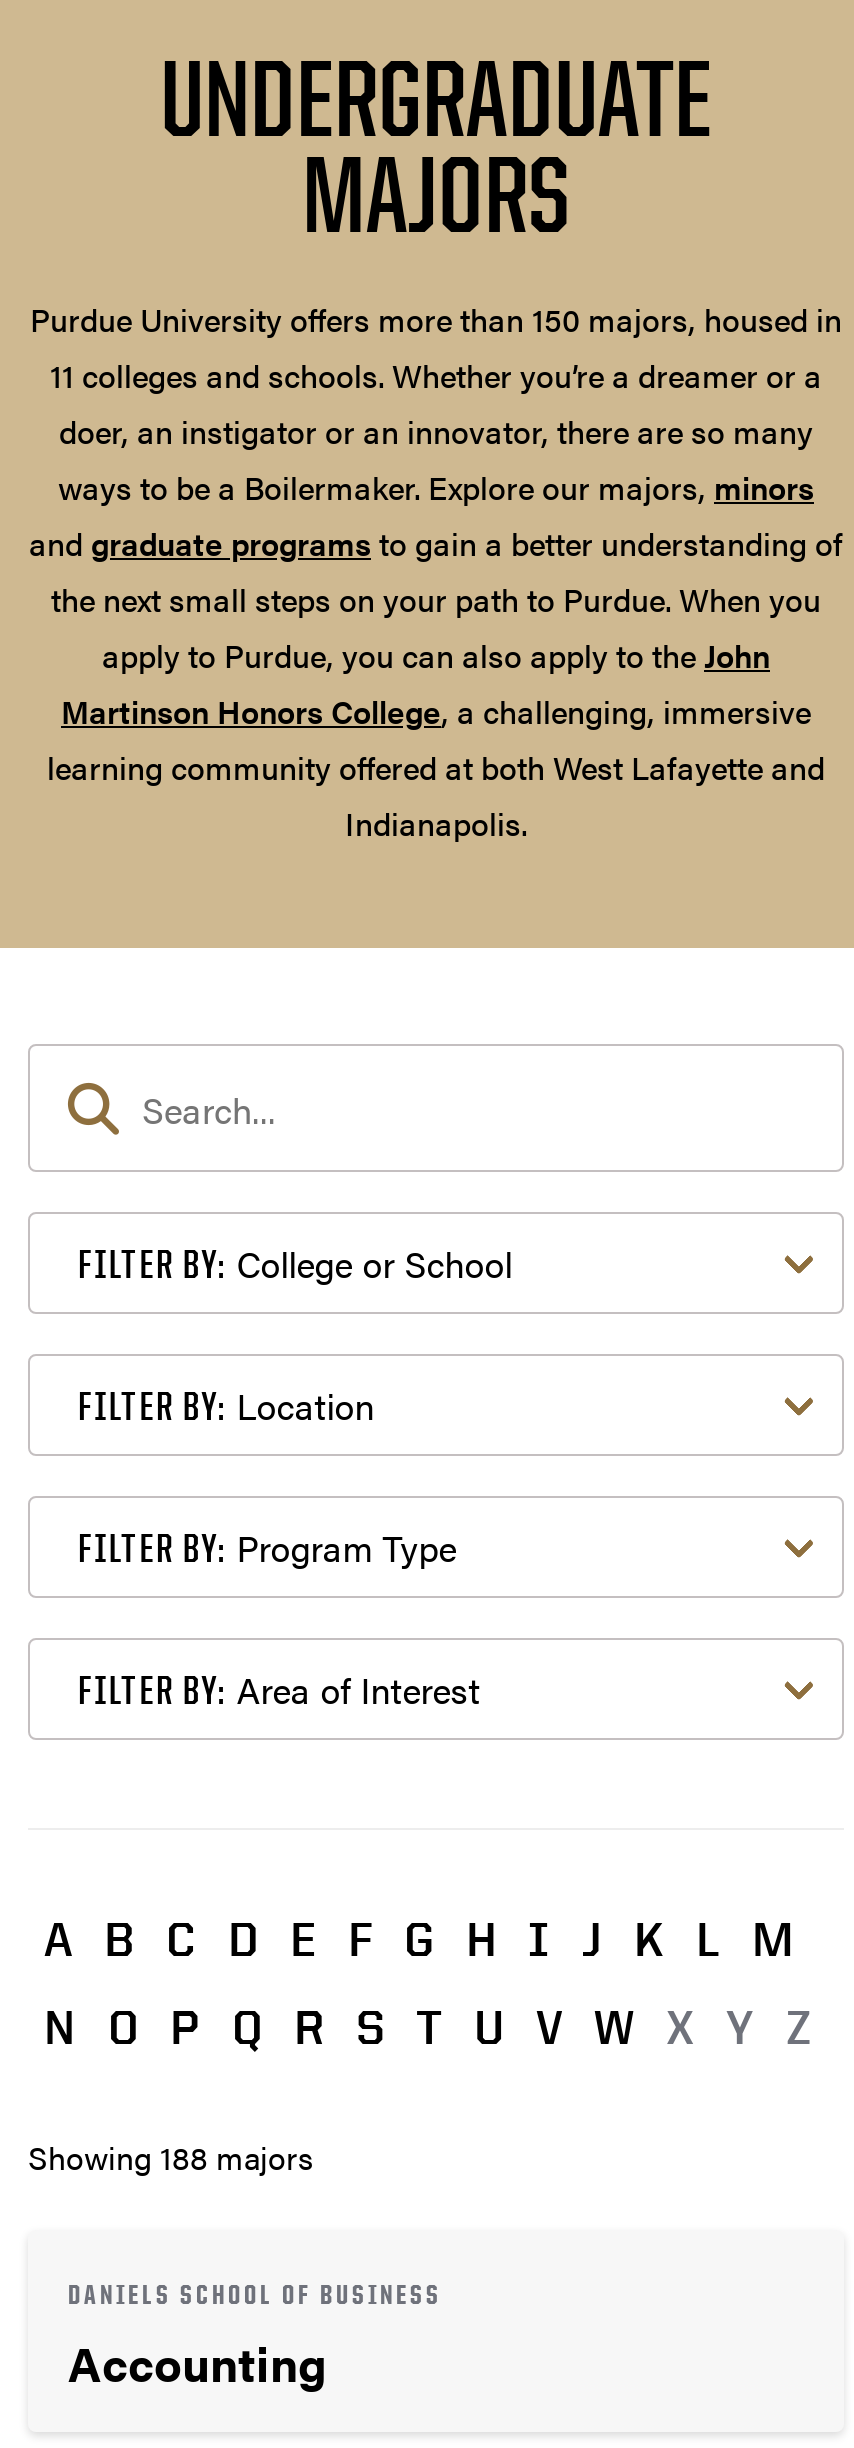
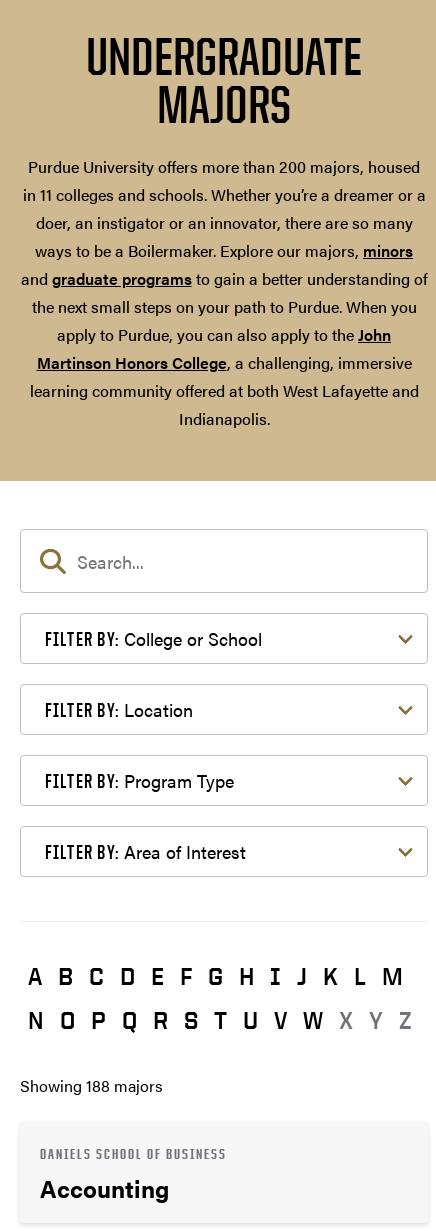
[30,296,842,398] Purdue University offers more than 150 majors, housed in | 11 colleges and schools. Whether you’re a dreamer or a -> [22,155,425,206] Purdue University offers more than 200 majors, housed | in 11 colleges and schools. Whether you’re a dreamer or a

